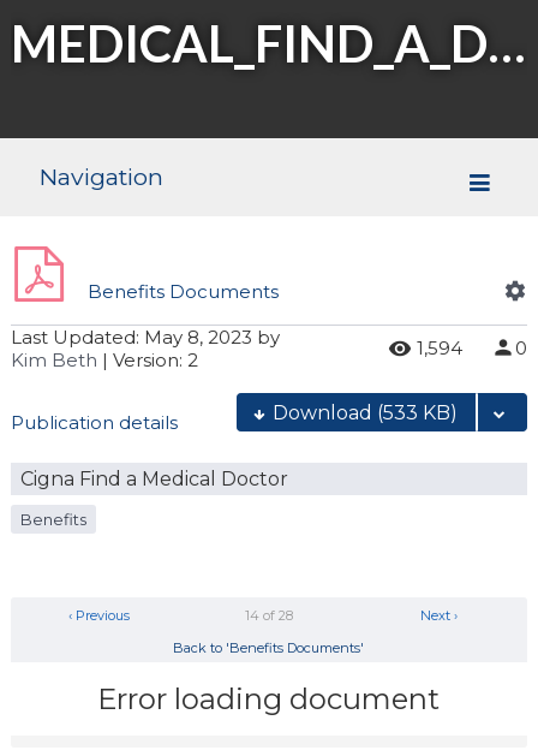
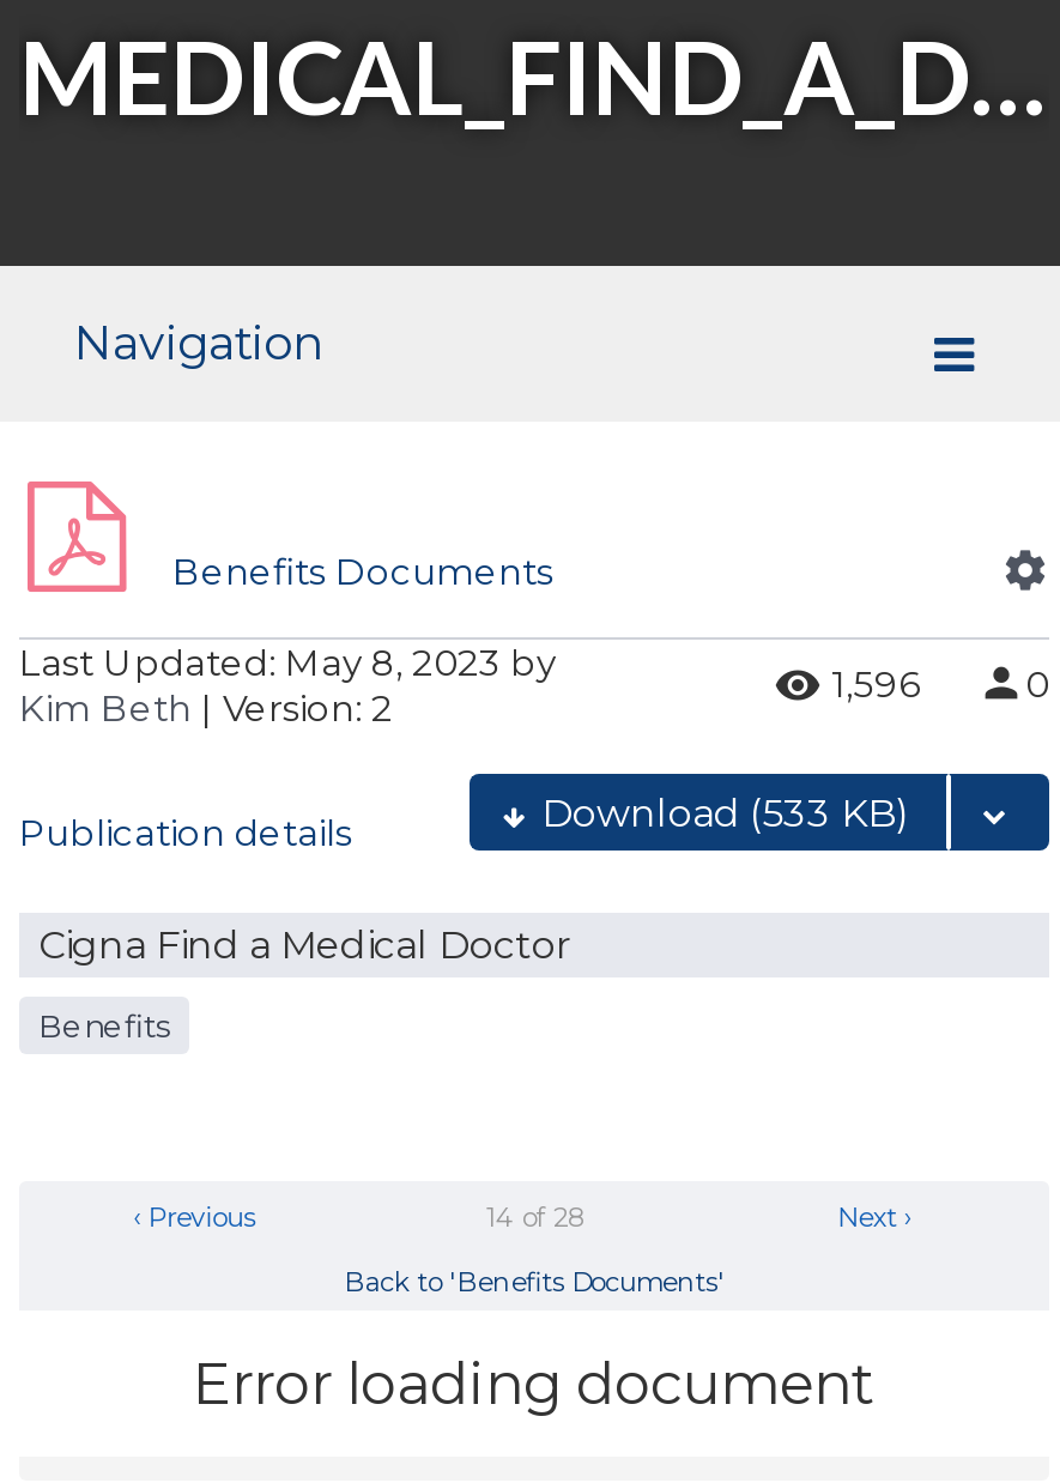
[417,337,462,359] 1,594 -> [831,661,920,707] 1,596

